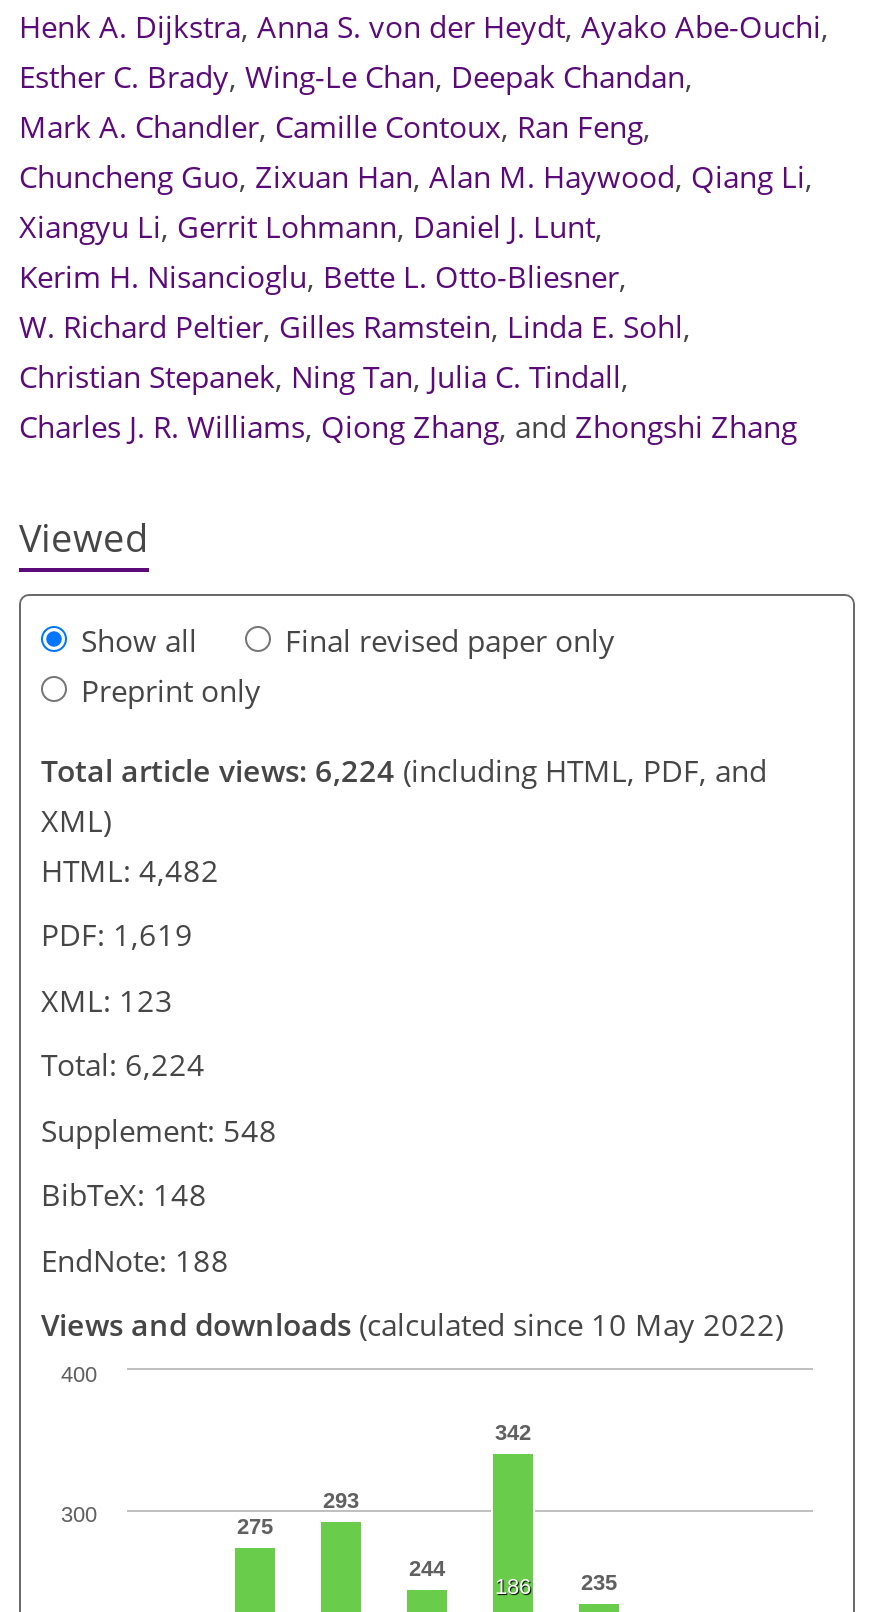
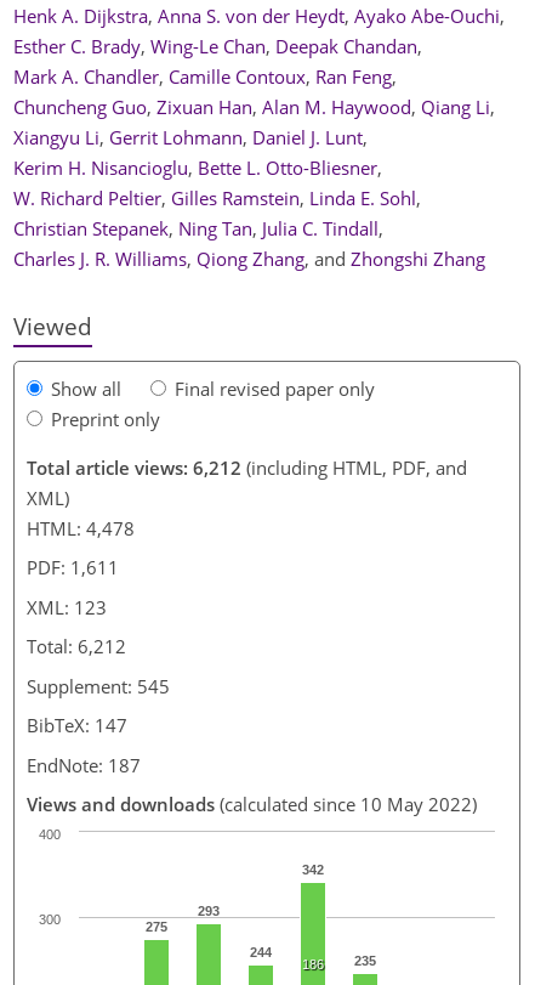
[41,750,767,790] Total article views: 6,224 (including HTML, PDF, and -> [27,455,467,480] Total article views: 6,212 (including HTML, PDF, and
[41,850,219,890] HTML: 4,482 -> [27,516,135,540] HTML: 4,478
[41,914,193,954] PDF: 1,619 -> [27,555,119,580] PDF: 1,611
[41,1044,205,1084] Total: 6,224 -> [27,634,126,659] Total: 6,212
[41,1110,277,1150] Supplement: 548 -> [27,674,170,698] Supplement: 545
[41,1174,207,1214] BibTeX: 148 -> [27,713,127,737] BibTeX: 147
[41,1240,229,1280] EndNote: 188 -> [27,753,141,777] EndNote: 187

